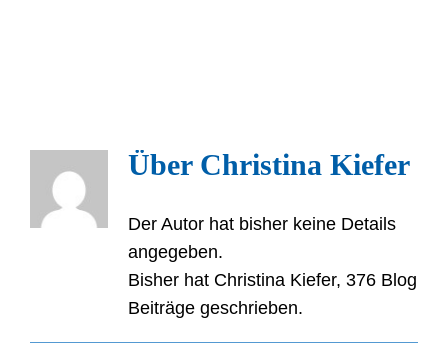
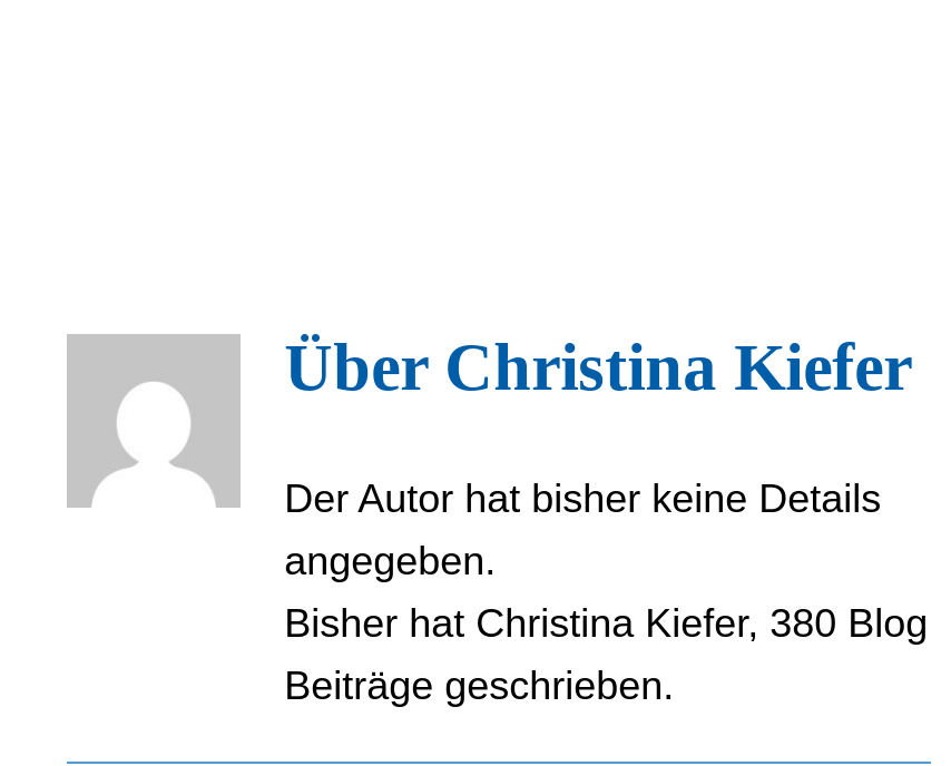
[128,270,417,290] Bisher hat Christina Kiefer, 376 Blog -> [284,601,928,646] Bisher hat Christina Kiefer, 380 Blog

